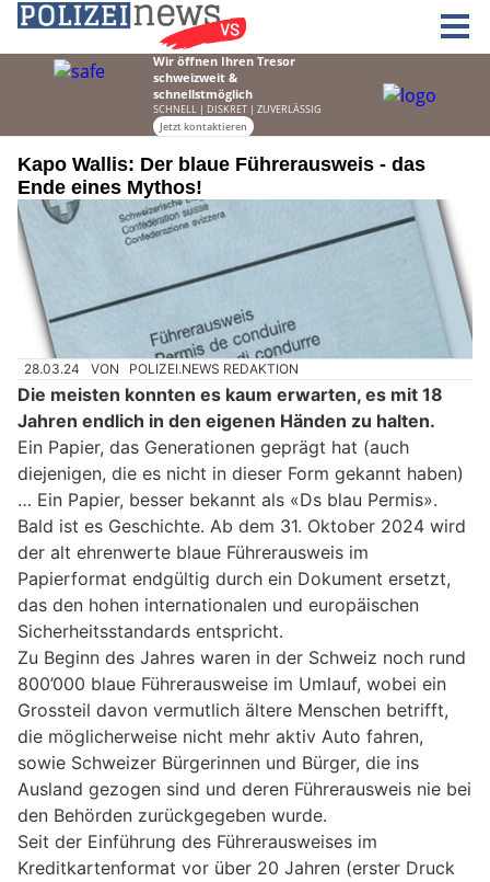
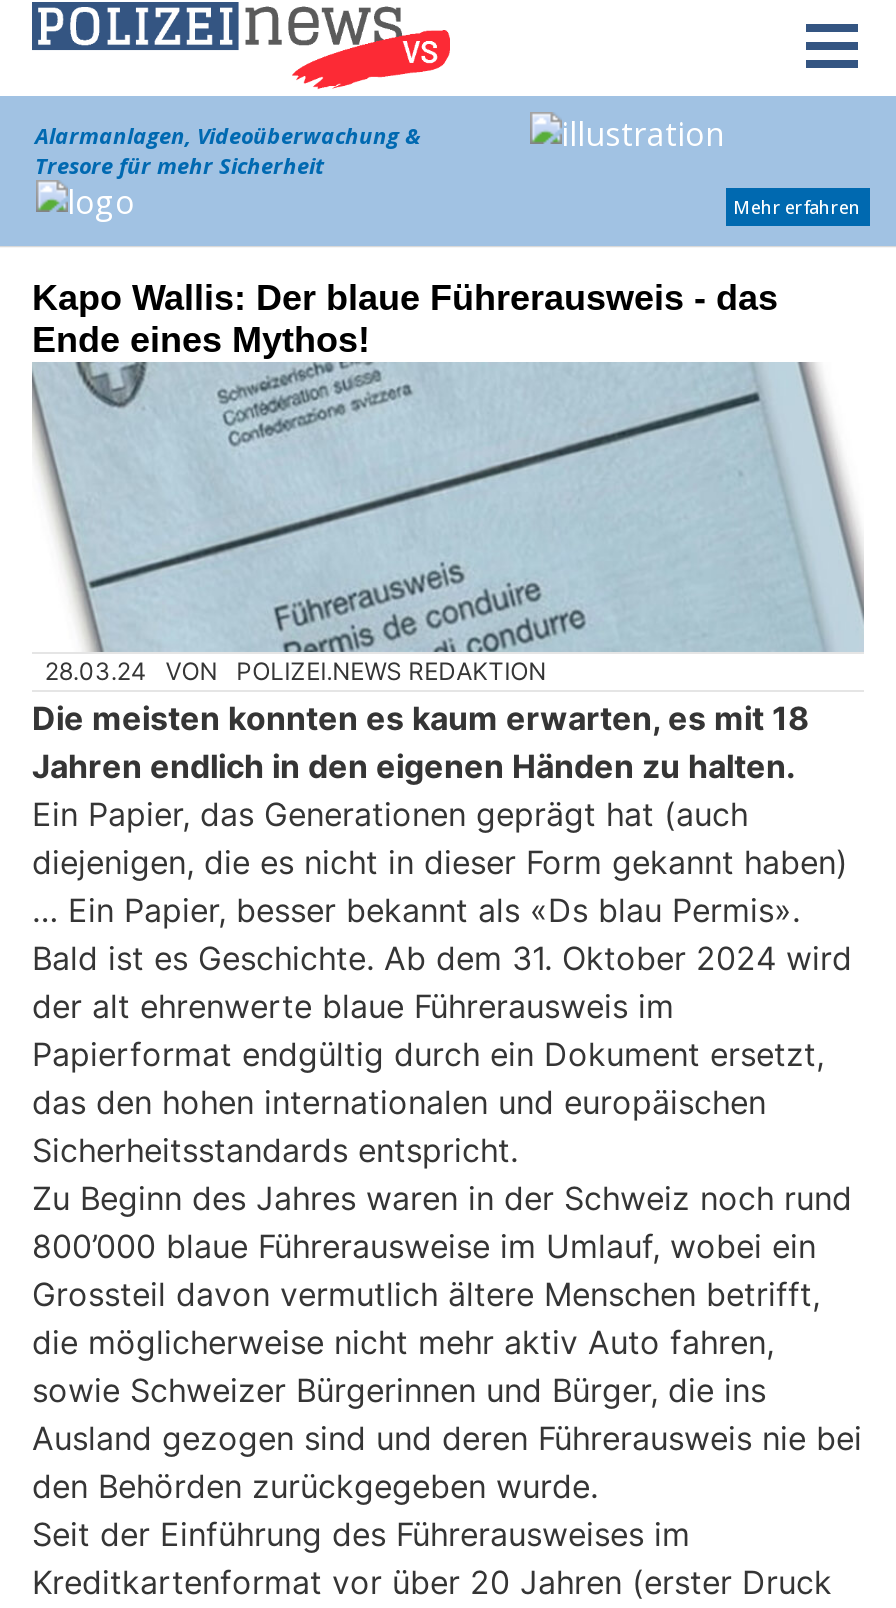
[3,53,487,137] [image] -> [6,96,890,248] [image]

